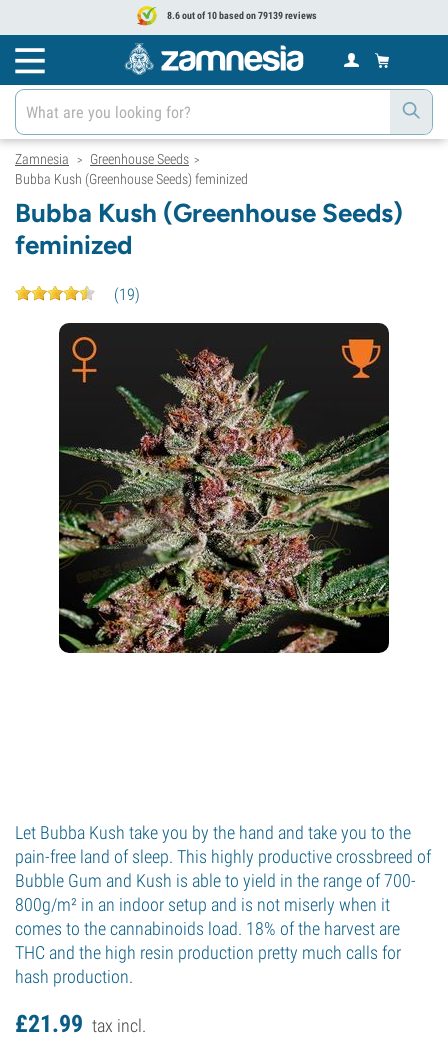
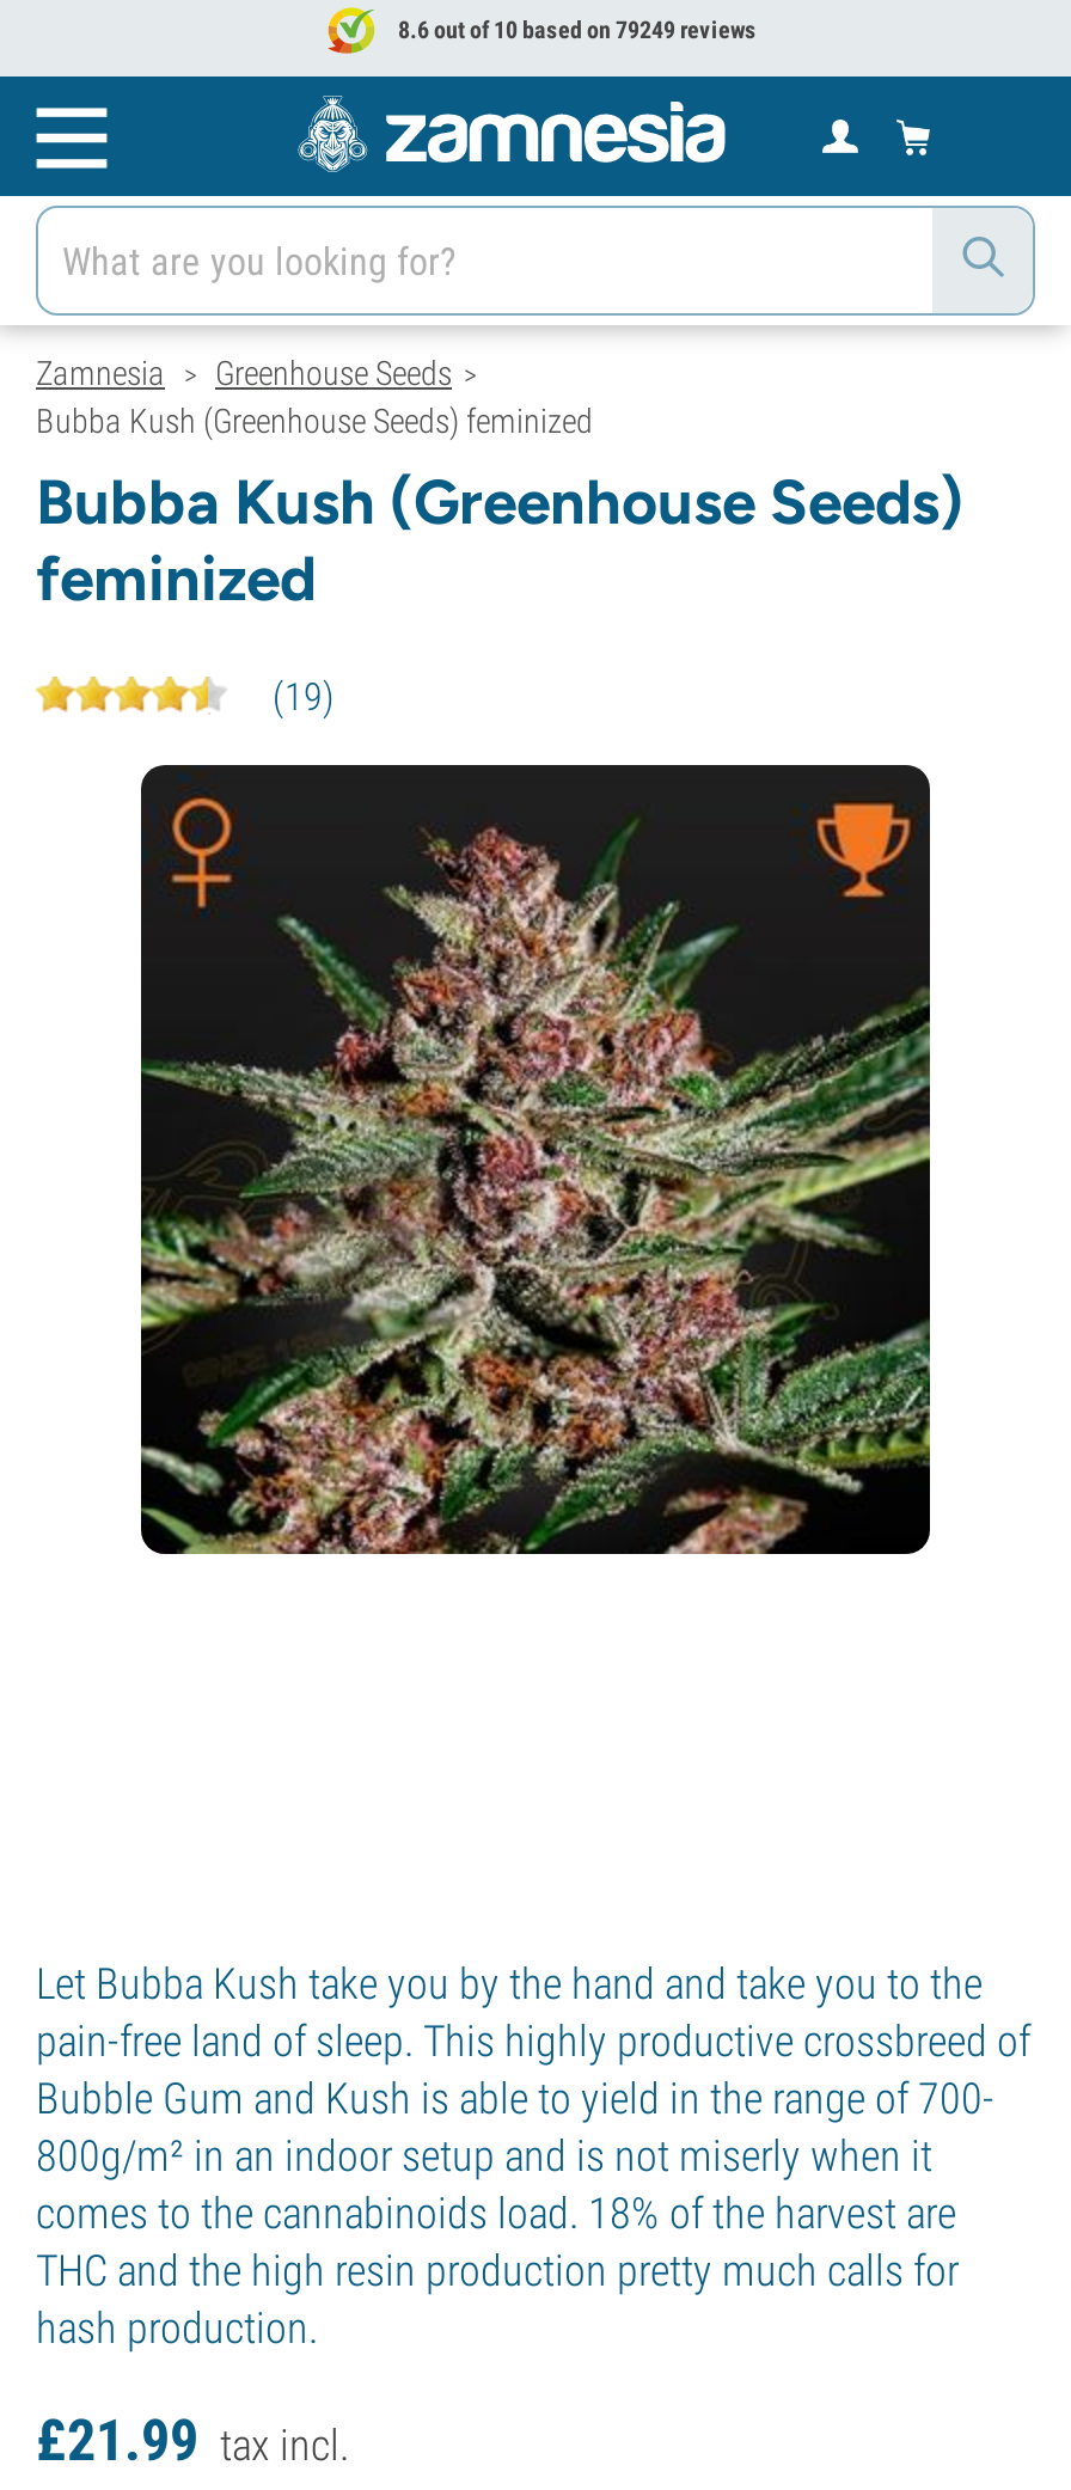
[164,10,316,21] 8.6 out of 10 based on 79139 reviews -> [393,16,757,43] 8.6 out of 10 based on 79249 reviews

